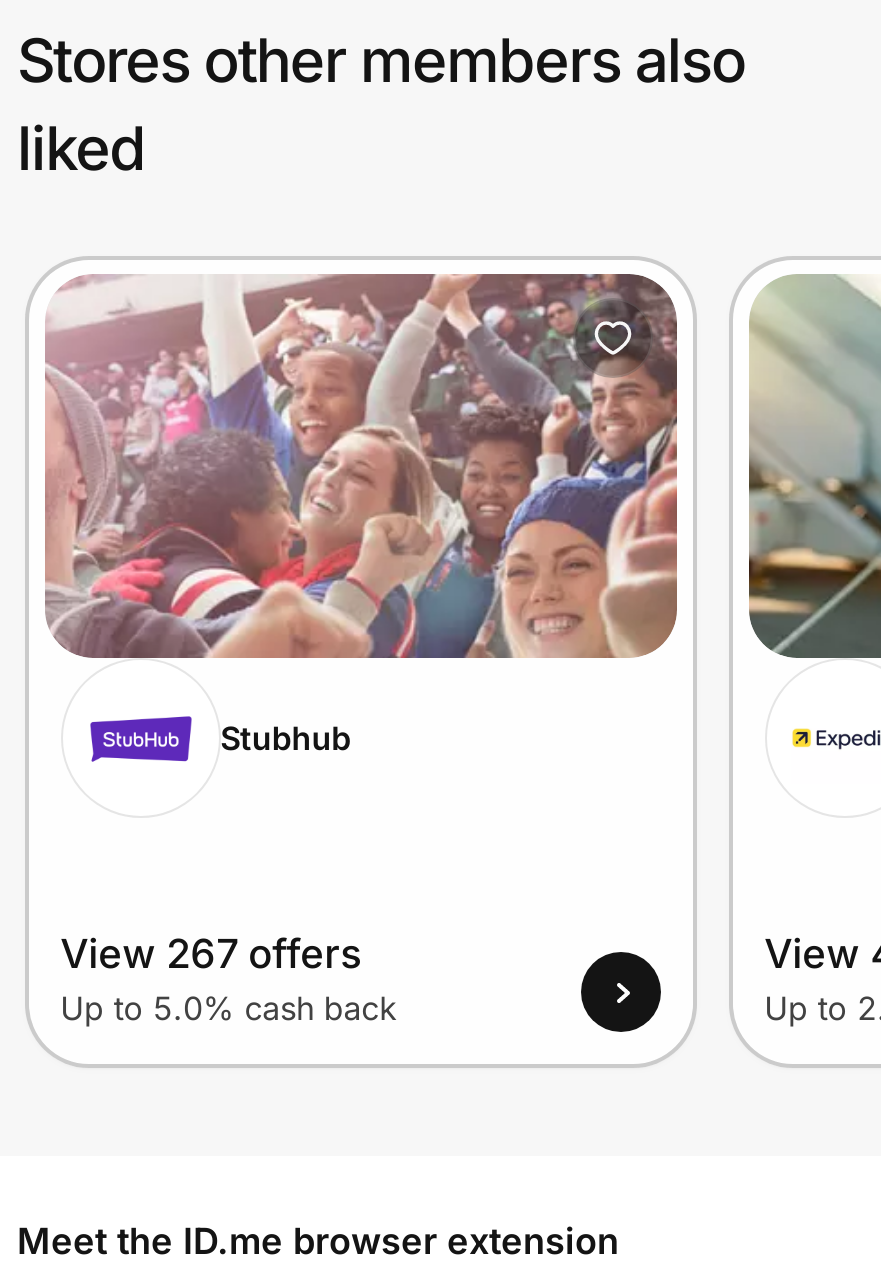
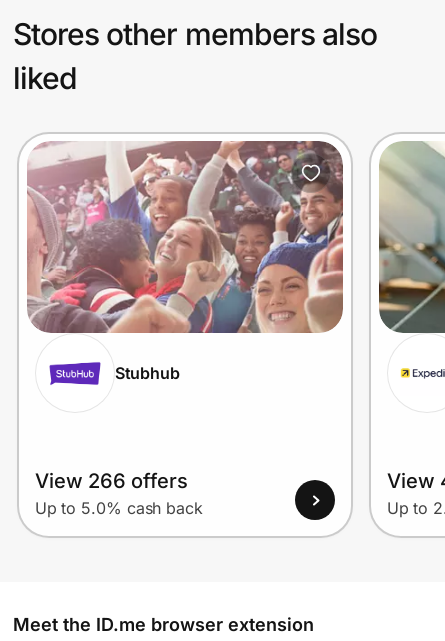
[60,931,362,979] View 267 offers -> [35,469,188,493] View 266 offers

